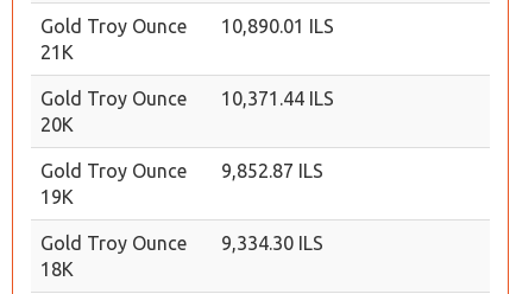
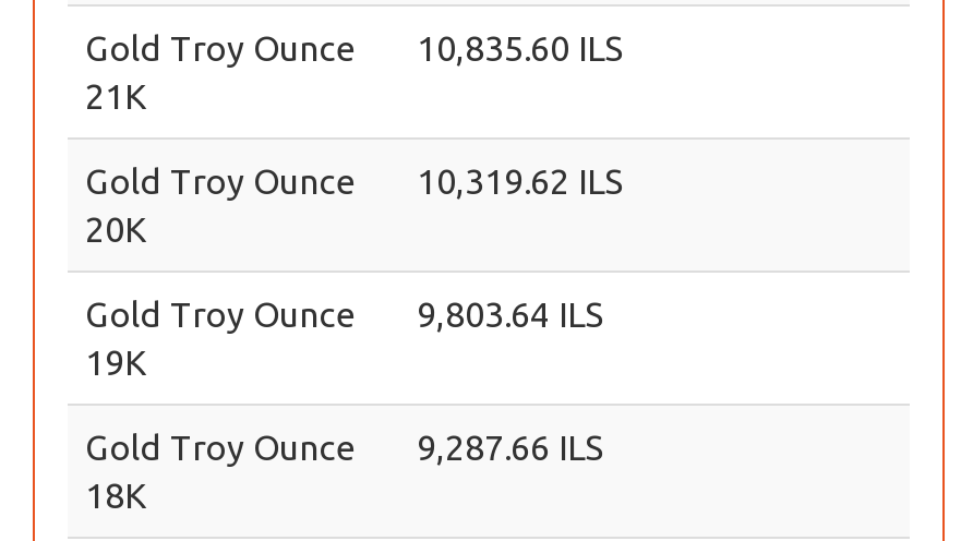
[40,15,334,37] Gold Troy Ounce 10,890.01 ILS -> [85,28,624,68] Gold Troy Ounce 10,835.60 ILS
[40,88,334,109] Gold Troy Ounce 10,371.44 ILS -> [85,161,624,201] Gold Troy Ounce 10,319.62 ILS
[40,160,323,181] Gold Troy Ounce 9,852.87 ILS -> [85,294,604,334] Gold Troy Ounce 9,803.64 ILS
[40,232,323,254] Gold Troy Ounce 9,334.30 ILS -> [85,428,604,467] Gold Troy Ounce 9,287.66 ILS

